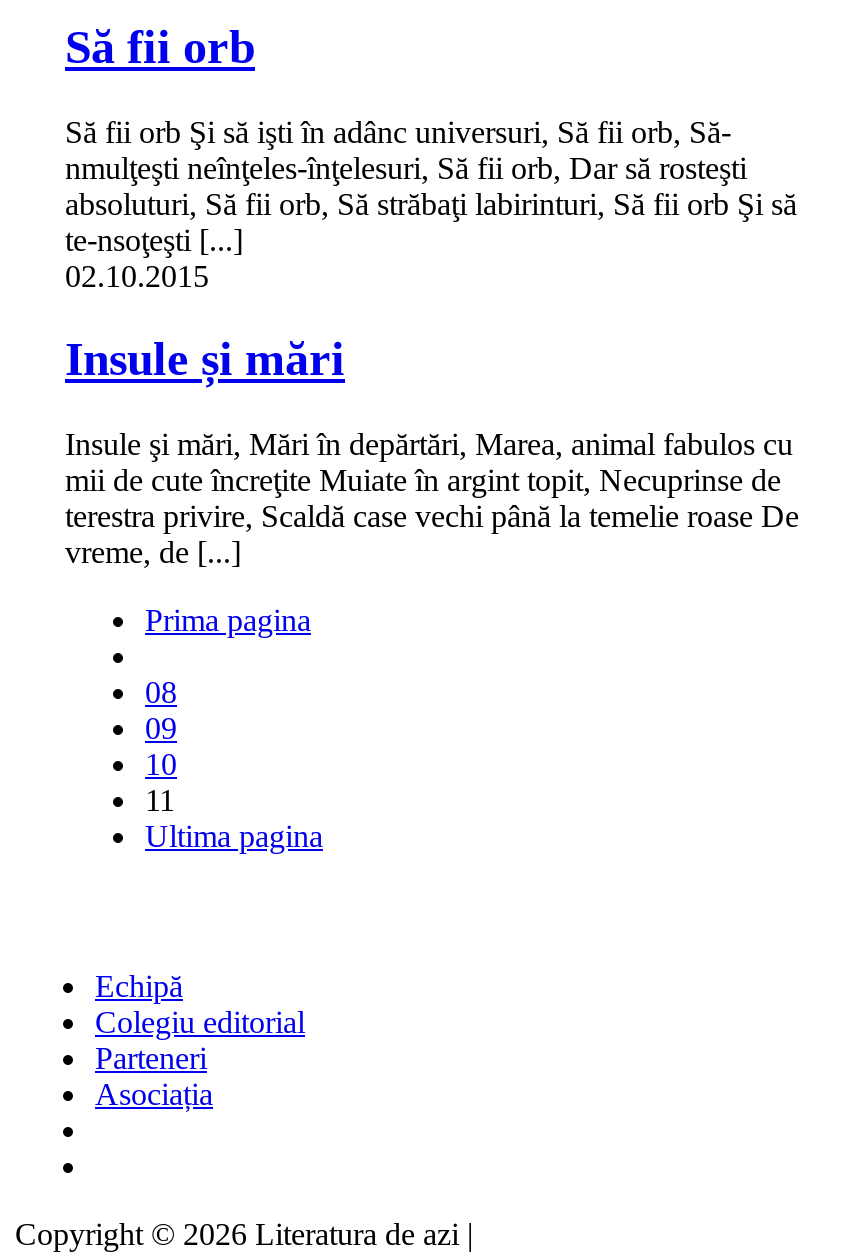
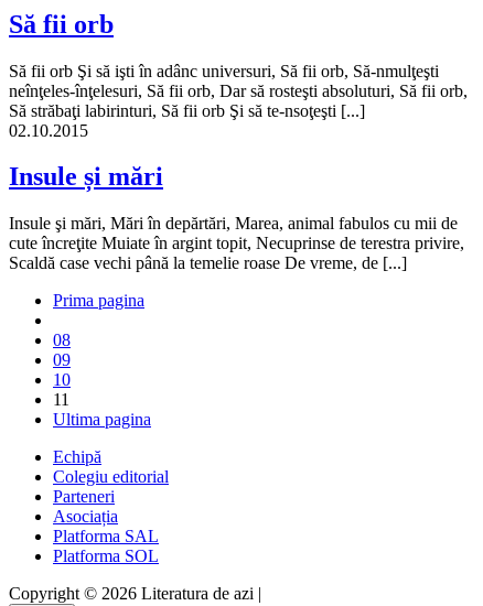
none -> [53,527,159,566] Platforma SAL | Platforma SOL

